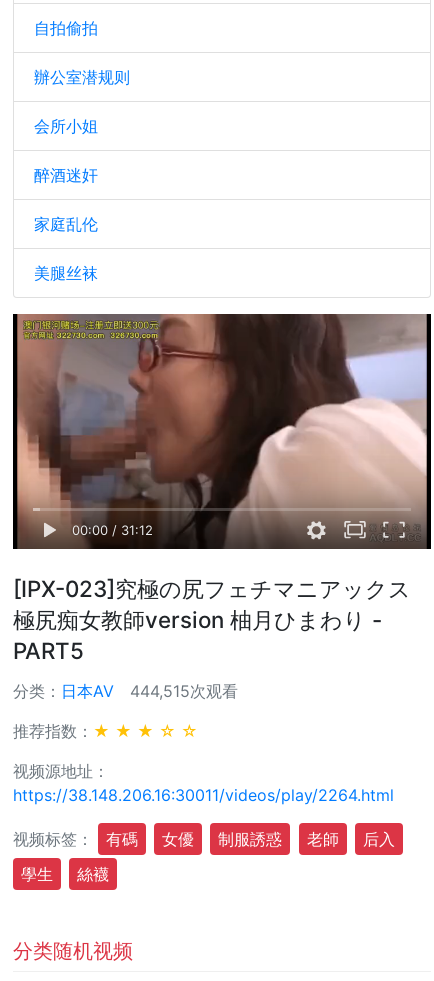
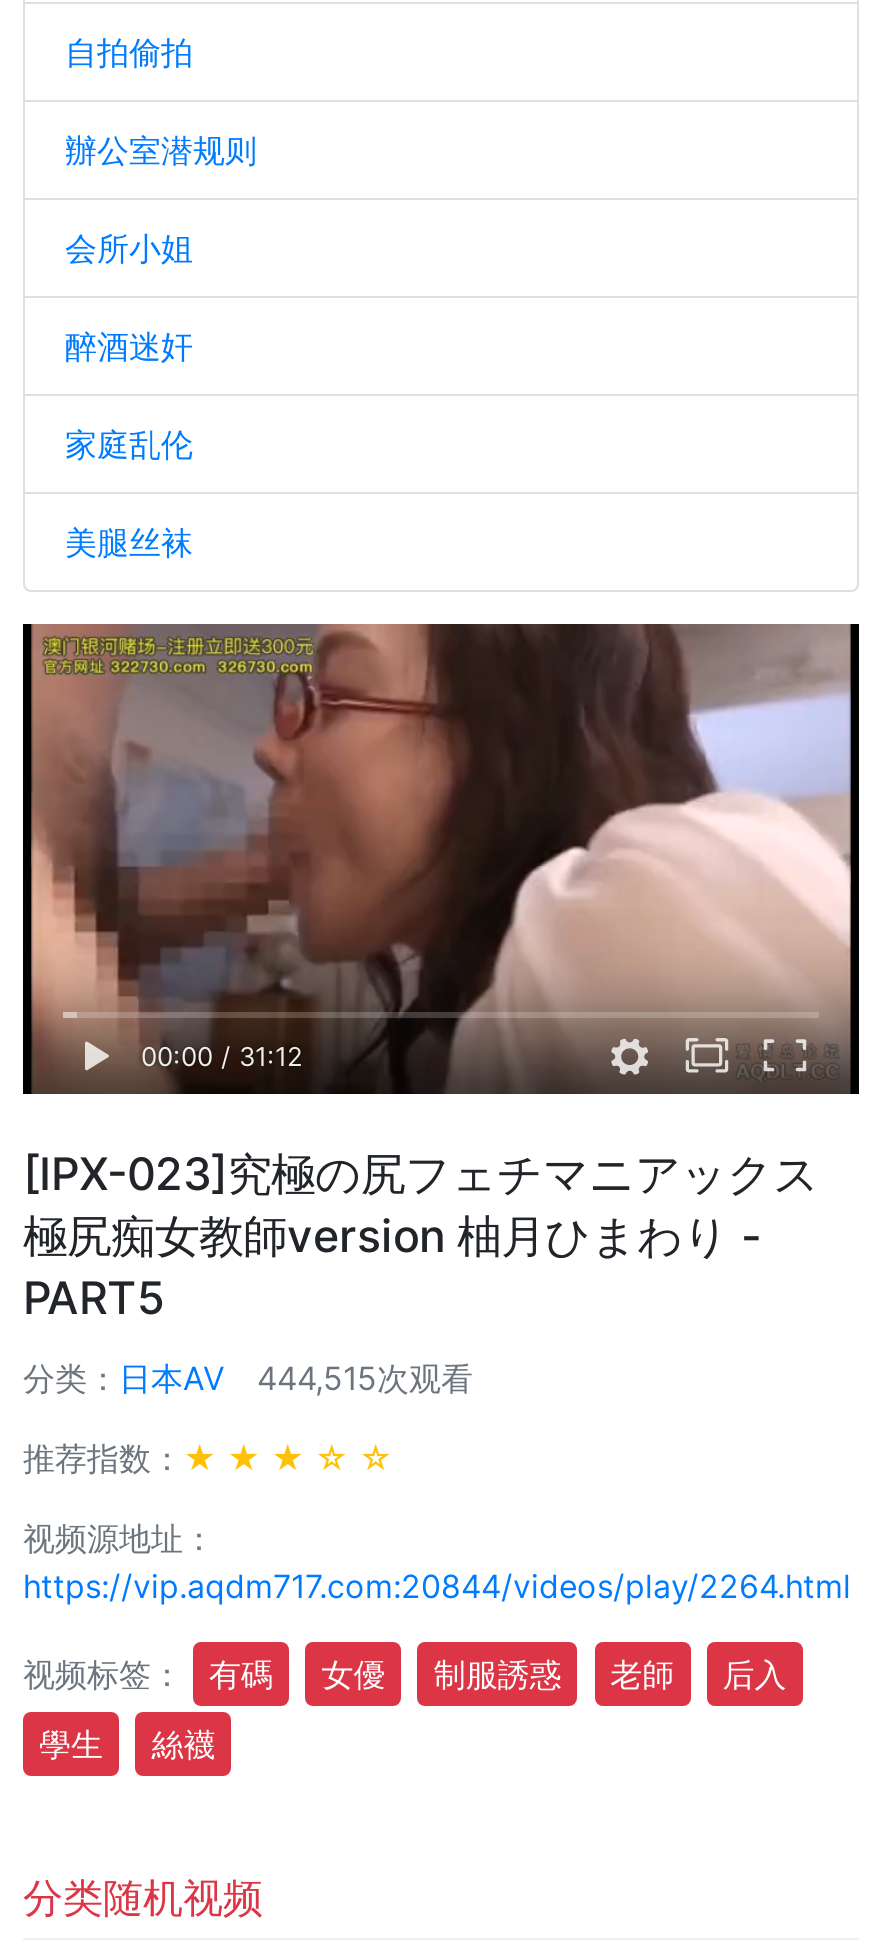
[13,785,394,805] https://38.148.206.16:30011/videos/play/2264.html -> [23,1566,851,1606] https://vip.aqdm717.com:20844/videos/play/2264.html

